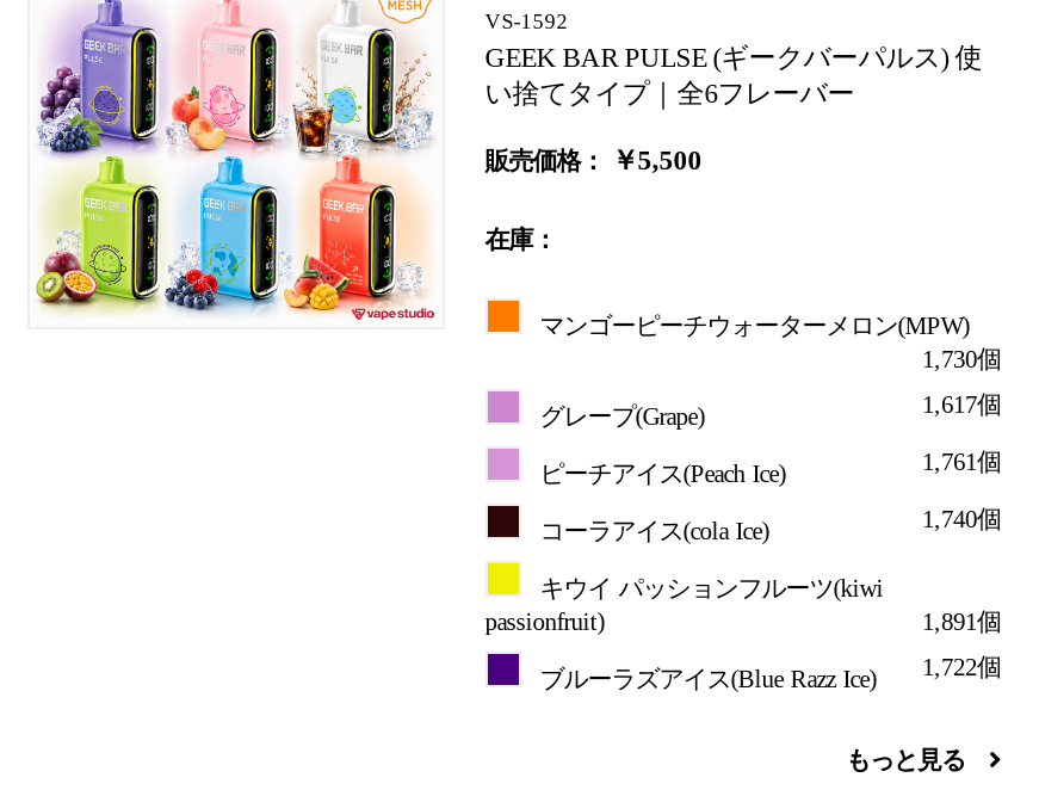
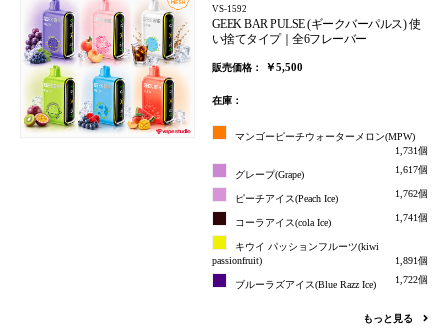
[922,346,1001,372] 1,730個 -> [395,145,428,156] 1,731個
[922,448,1001,475] 1,761個 -> [395,188,428,199] 1,762個
[922,506,1001,532] 1,740個 -> [395,212,428,223] 1,741個

